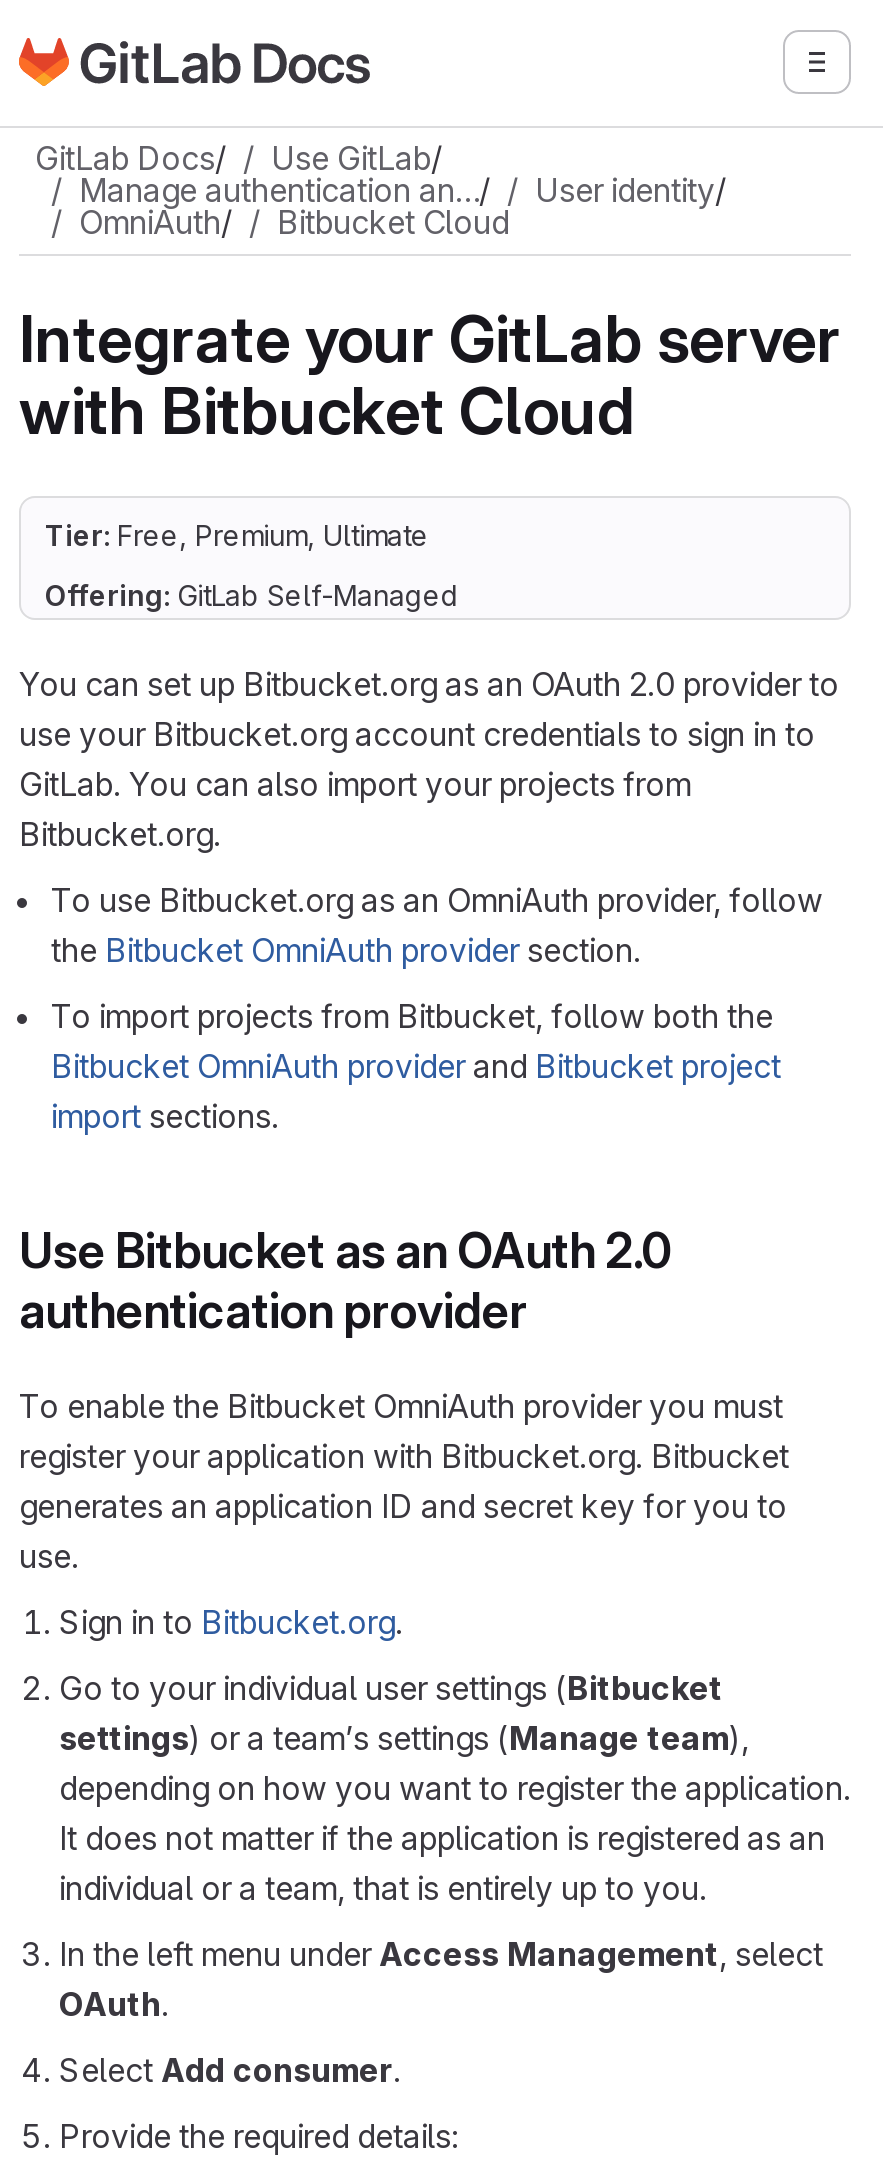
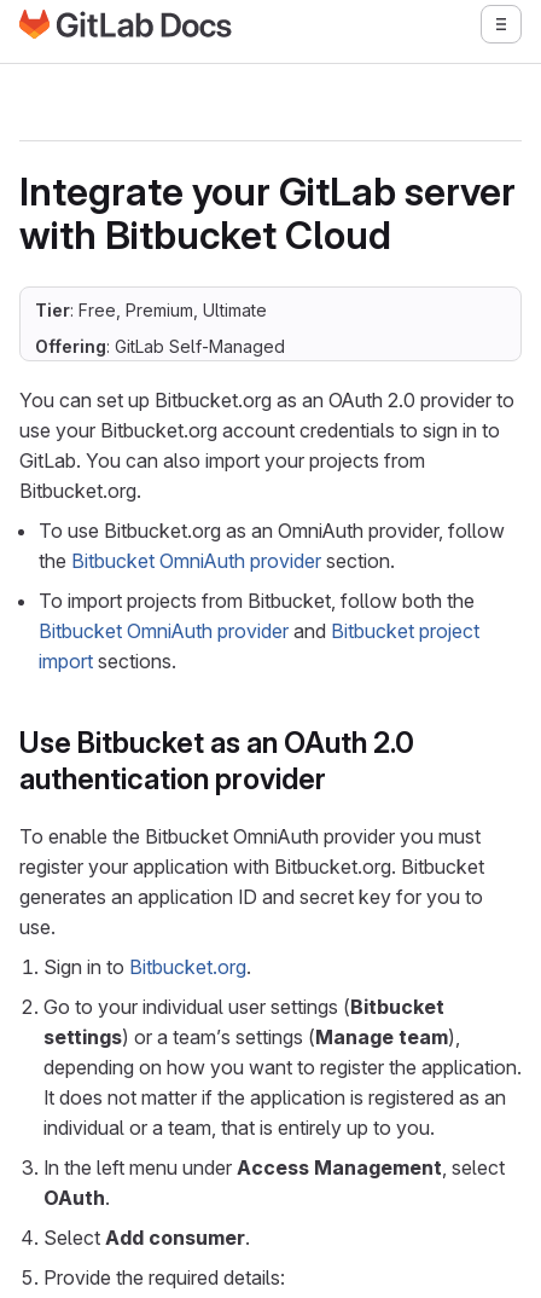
[35,138,727,242] GitLab Docs/ | Use GitLab/ | Manage authentication an…/ | User identity/ | OmniAuth/ | Bitbucket Cloud -> none

